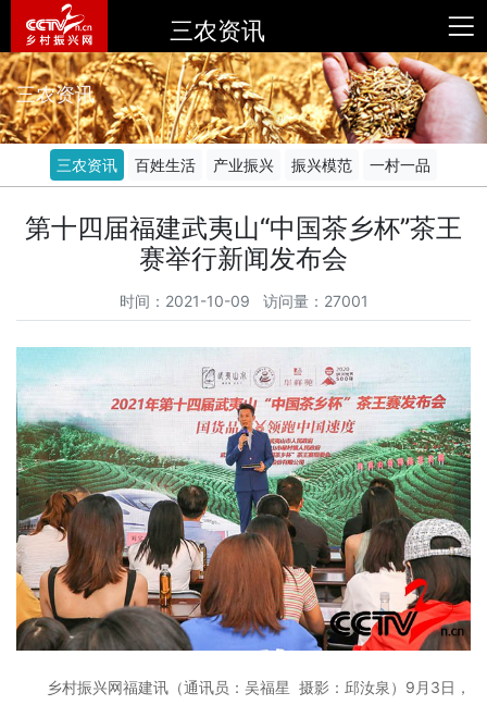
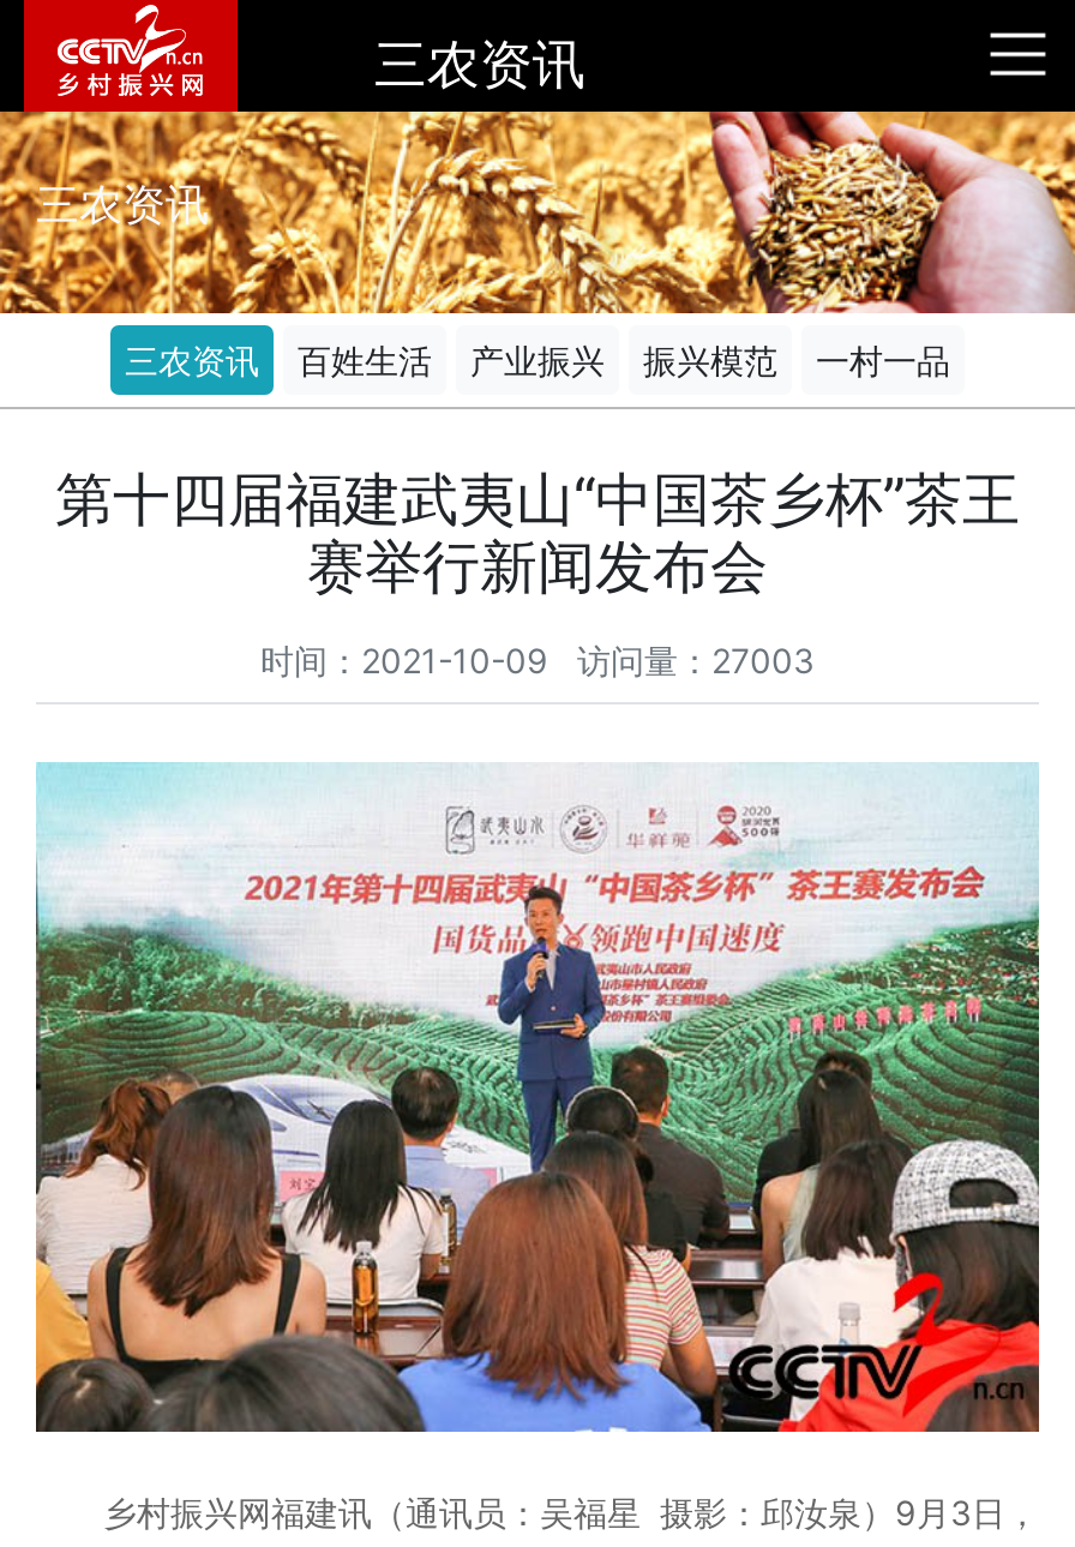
[119,292,368,310] 时间：2021-10-09 访问量：27001 -> [260,640,815,680] 时间：2021-10-09 访问量：27003

